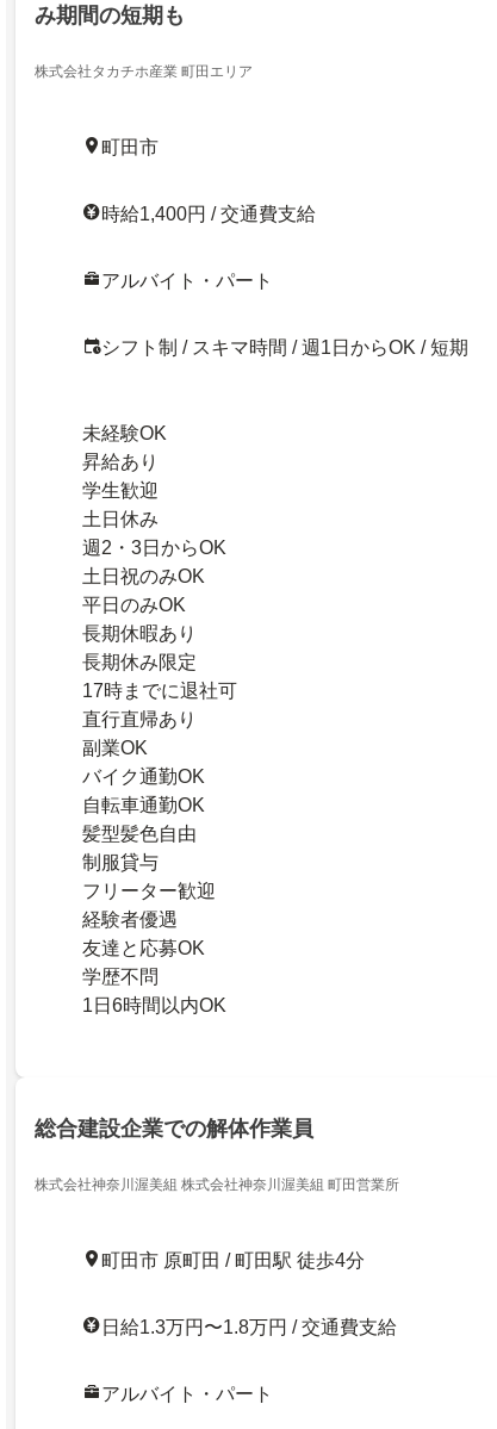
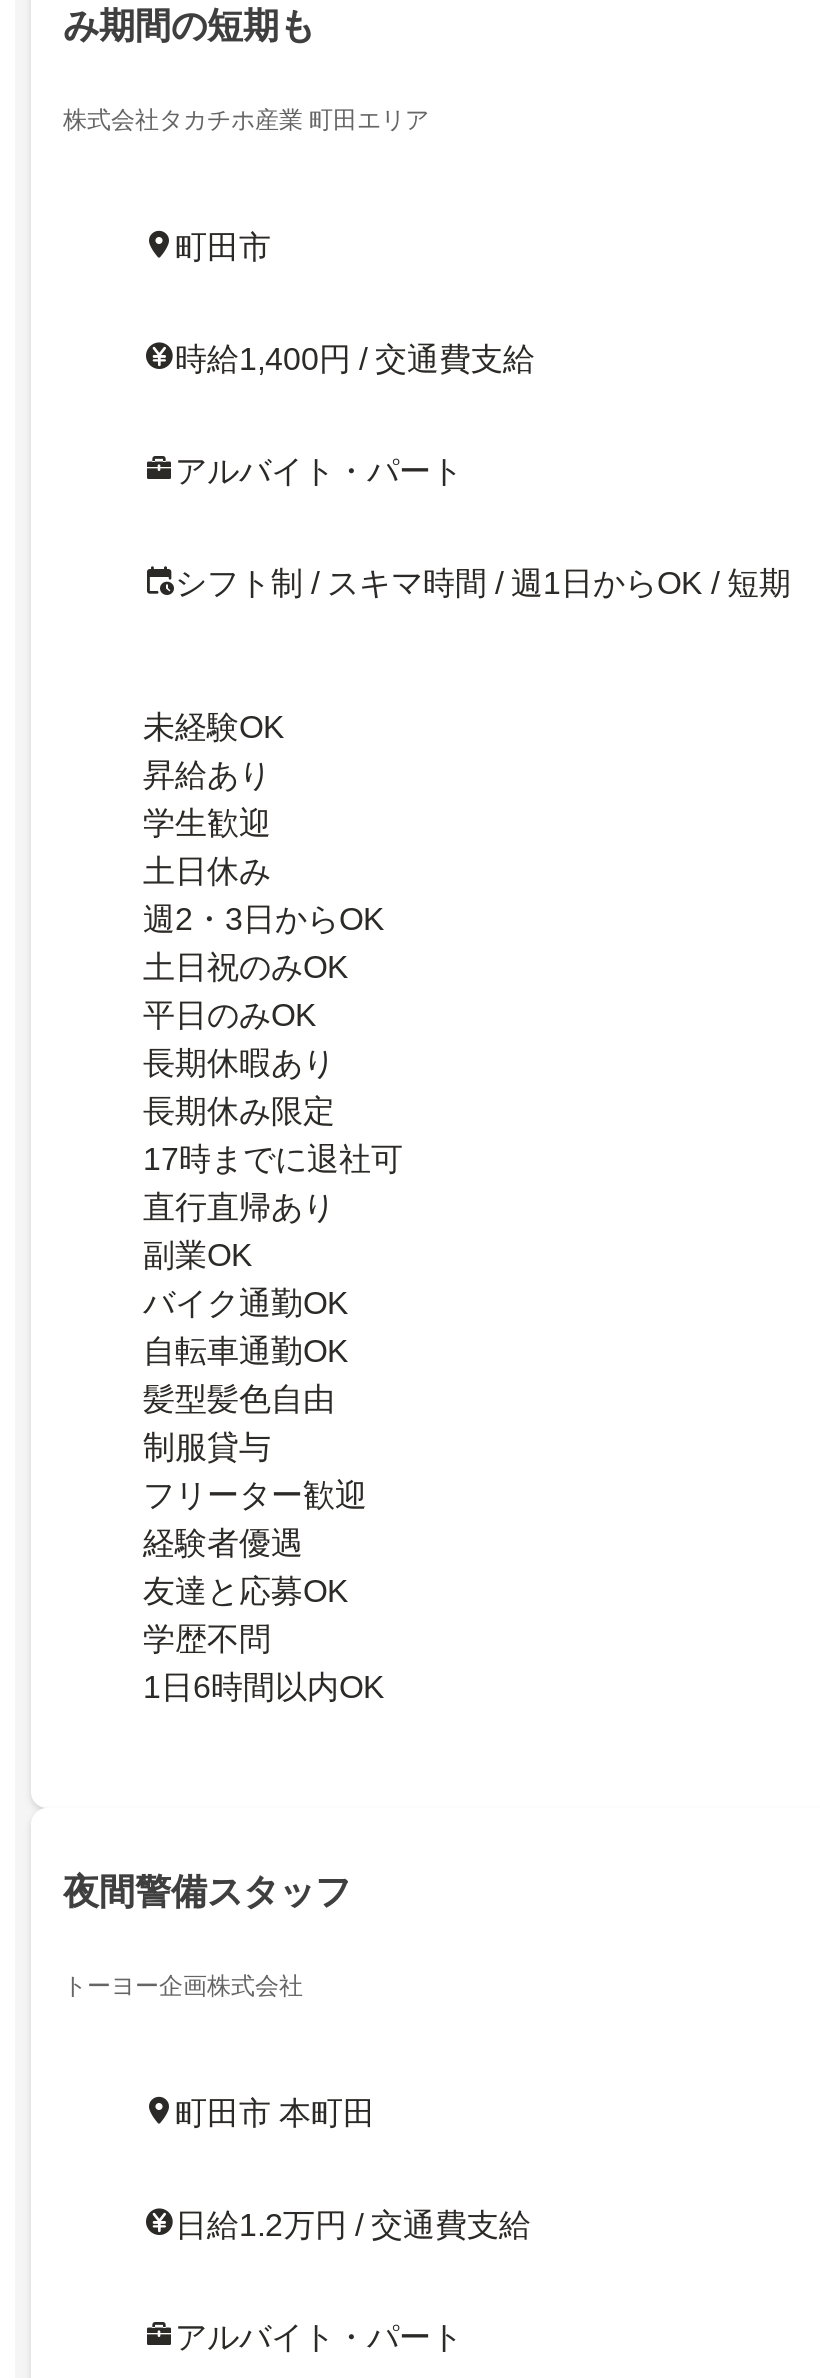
[35,1116,313,1140] 総合建設企業での解体作業員 -> [63,1873,351,1913] 夜間警備スタッフ
[35,1176,399,1193] 株式会社神奈川渥美組 株式会社神奈川渥美組 町田営業所 -> [63,1973,303,2001] トーヨー企画株式会社
[101,1250,365,1270] 町田市 原町田 / 町田駅 徒歩4分 -> [175,2097,375,2131] 町田市 本町田
[101,1316,397,1337] 日給1.3万円〜1.8万円 / 交通費支給 -> [175,2209,531,2243] 日給1.2万円 / 交通費支給

